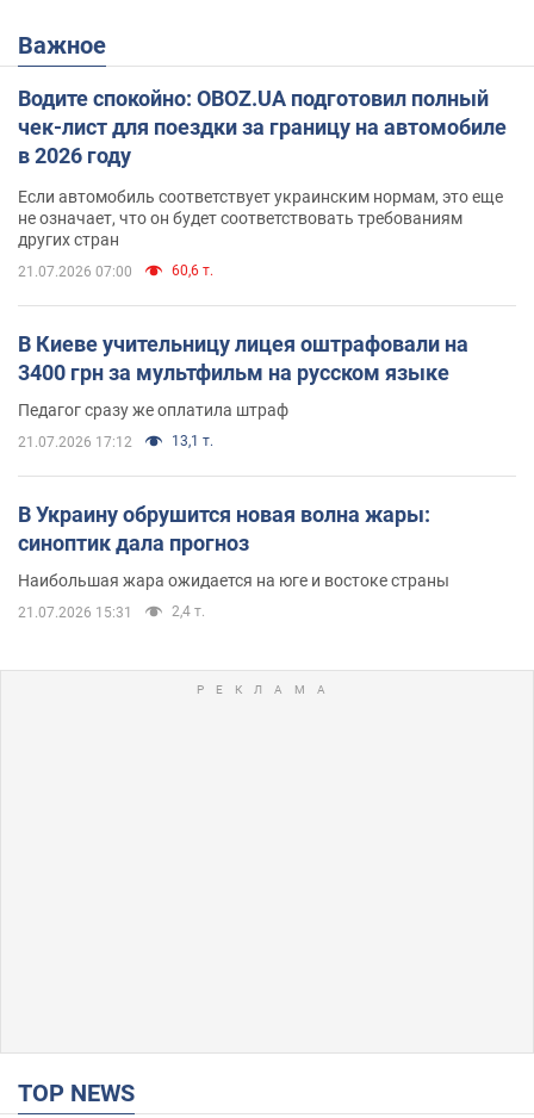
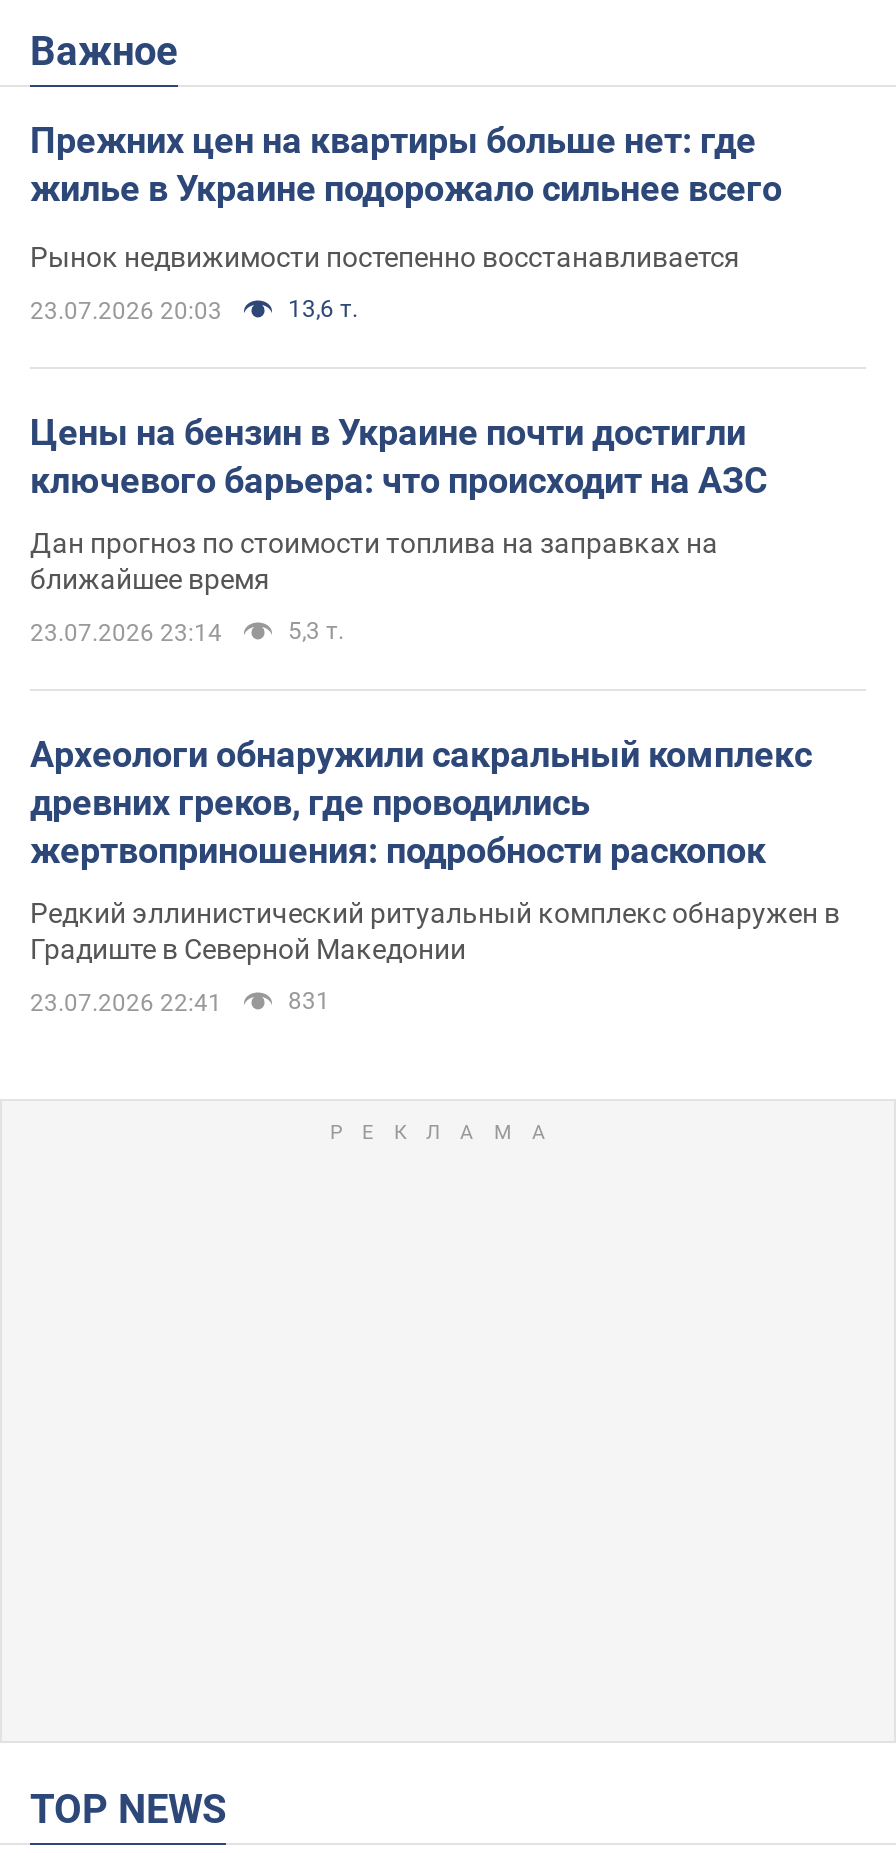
[18,85,507,167] Водите спокойно: OBOZ.UA подготовил полный | чек-лист для поездки за границу на автомобиле | в 2026 году -> [30,118,782,208] Прежних цен на квартиры больше нет: где | жилье в Украине подорожало сильнее всего
[18,187,503,249] Если автомобиль соответствует украинским нормам, это еще | не означает, что он будет соответствовать требованиям | других стран -> [30,240,740,272] Рынок недвижимости постепенно восстанавливается
[18,262,213,279] 21.07.2026 07:00 | 60,6 т. -> [30,294,358,324] 23.07.2026 20:03 | 13,6 т.
[18,331,468,384] В Киеве учительницу лицея оштрафовали на | 3400 грн за мультфильм на русском языке -> [30,410,768,500] Цены на бензин в Украине почти достигли | ключевого барьера: что происходит на АЗС
[18,400,288,419] Педагог сразу же оплатила штраф -> [30,526,718,594] Дан прогноз по стоимости топлива на заправках на | ближайшее время
[18,432,213,450] 21.07.2026 17:12 | 13,1 т. -> [30,616,344,646] 23.07.2026 23:14 | 5,3 т.
[18,501,430,555] В Украину обрушится новая волна жары: | синоптик дала прогноз -> [30,732,812,870] Археологи обнаружили сакральный комплекс | древних греков, где проводились | жертвоприношения: подробности раскопок
[18,570,449,589] Наибольшая жара ожидается на юге и востоке страны -> [30,896,840,964] Редкий эллинистический ритуальный комплекс обнаружен в | Градиште в Северной Македонии
[18,603,205,620] 21.07.2026 15:31 | 2,4 т. -> [30,986,330,1016] 23.07.2026 22:41 | 831

